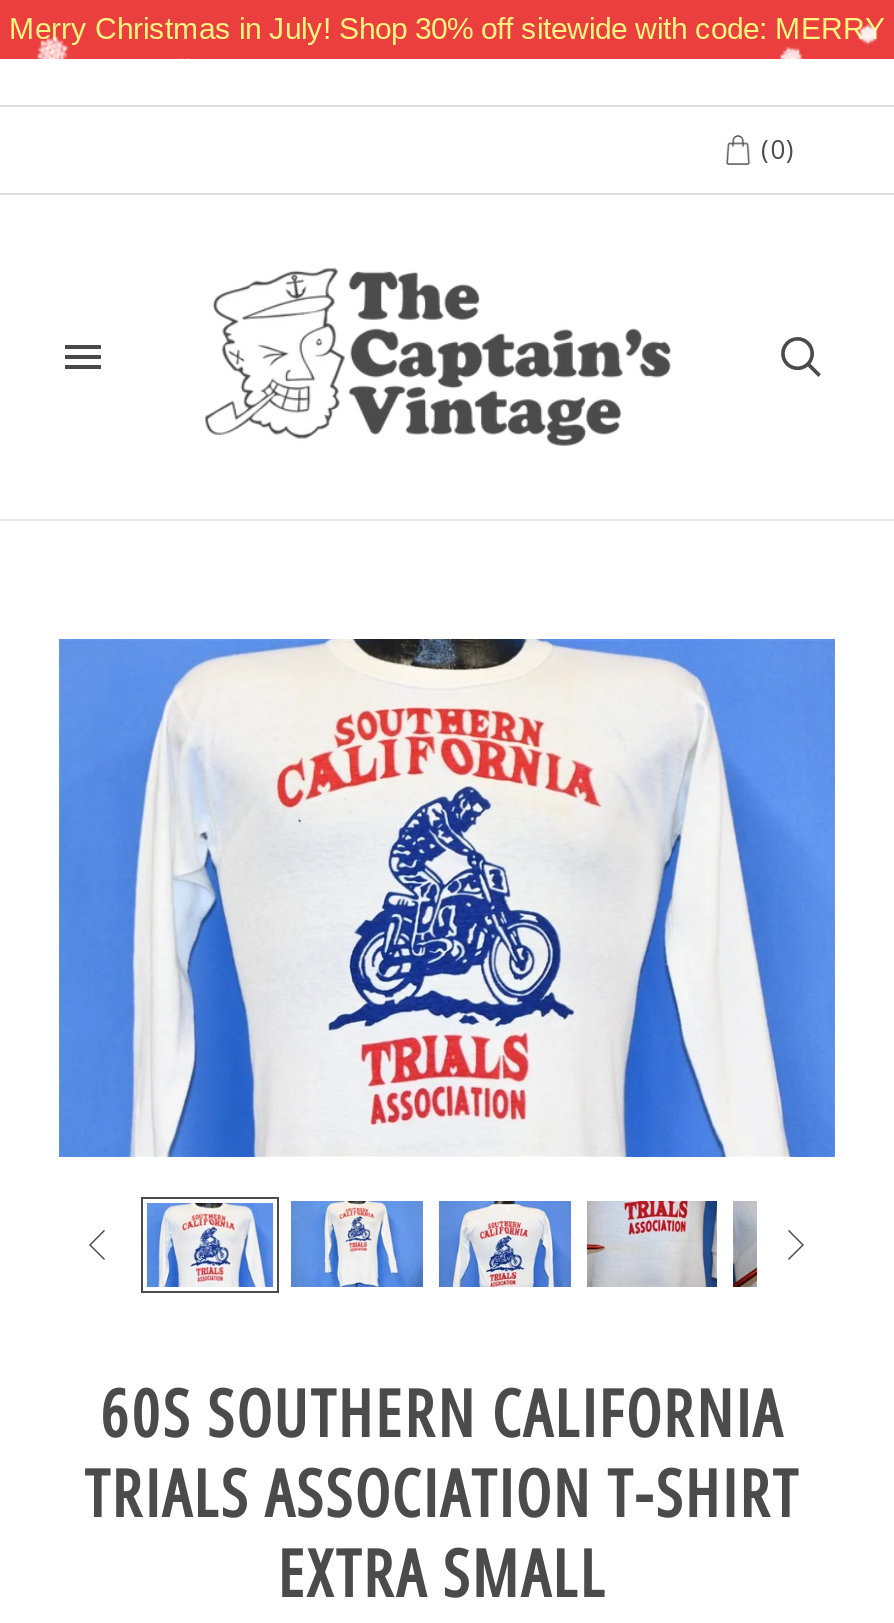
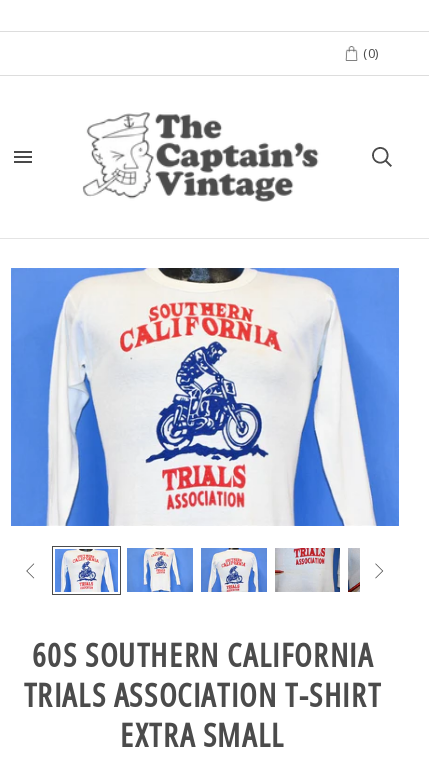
[9,11,885,45] Merry Christmas in July! Shop 30% off sitewide with code: MERRY -> none

